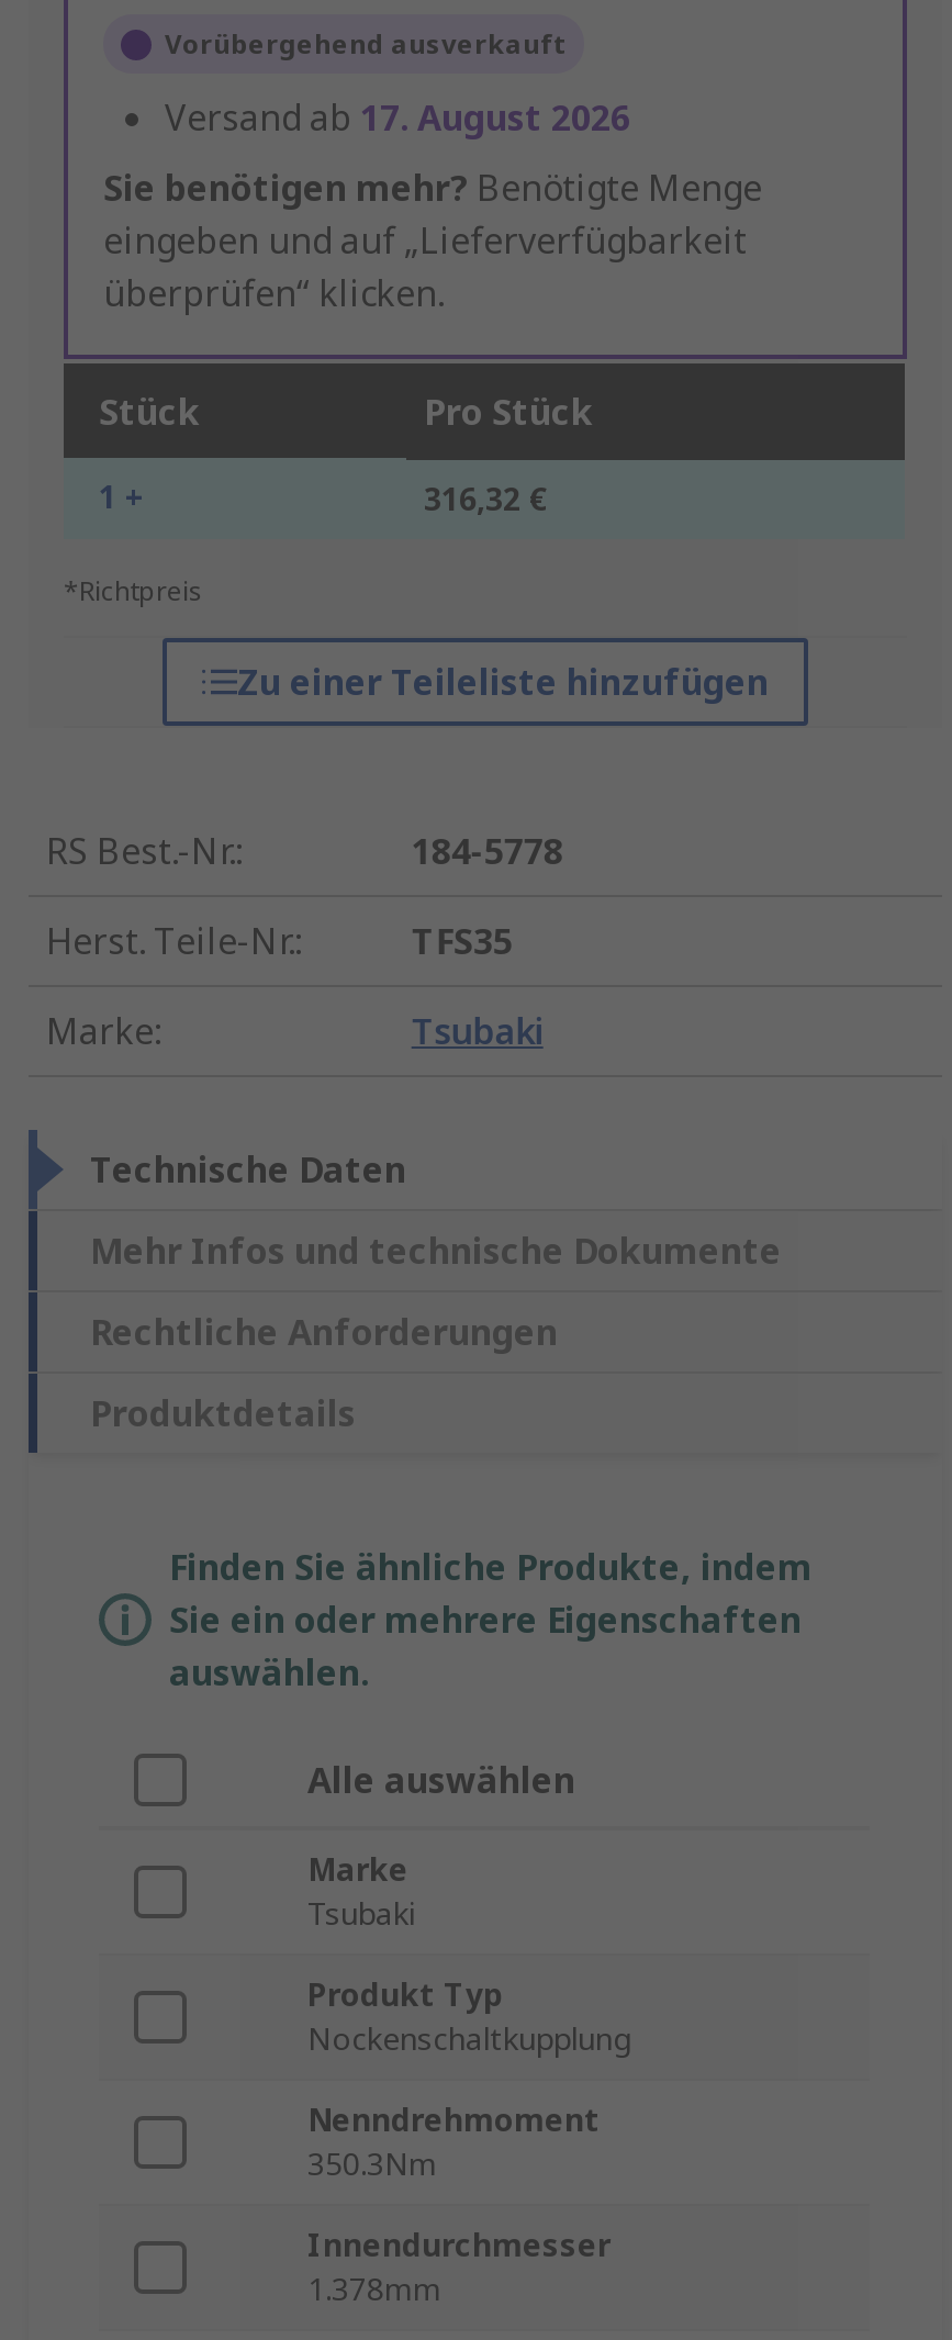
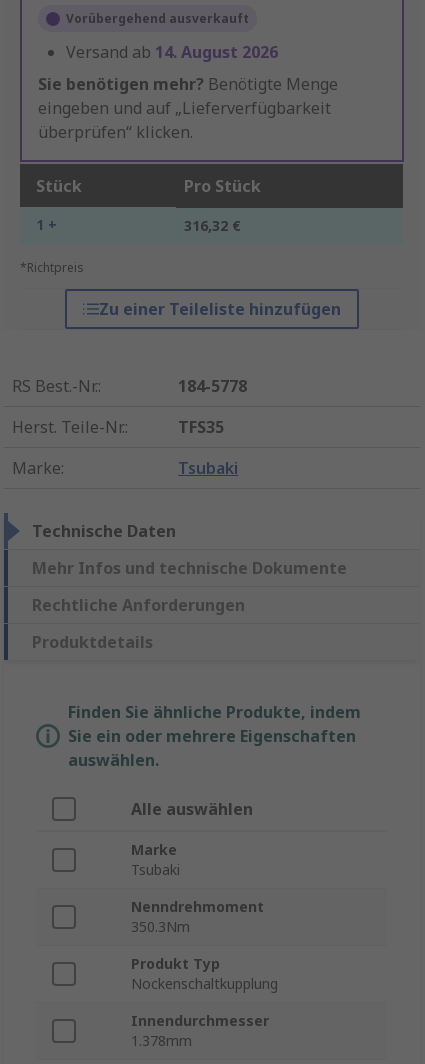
[165,94,630,143] Versand ab 17. August 2026 -> [66,41,278,63] Versand ab 14. August 2026
moved [307,1974,630,2060] -> [131,954,278,993]: Produkt Typ | Nockenschaltkupplung
moved [307,2100,600,2185] -> [131,897,264,936]: Nenndrehmoment | 350.3Nm

